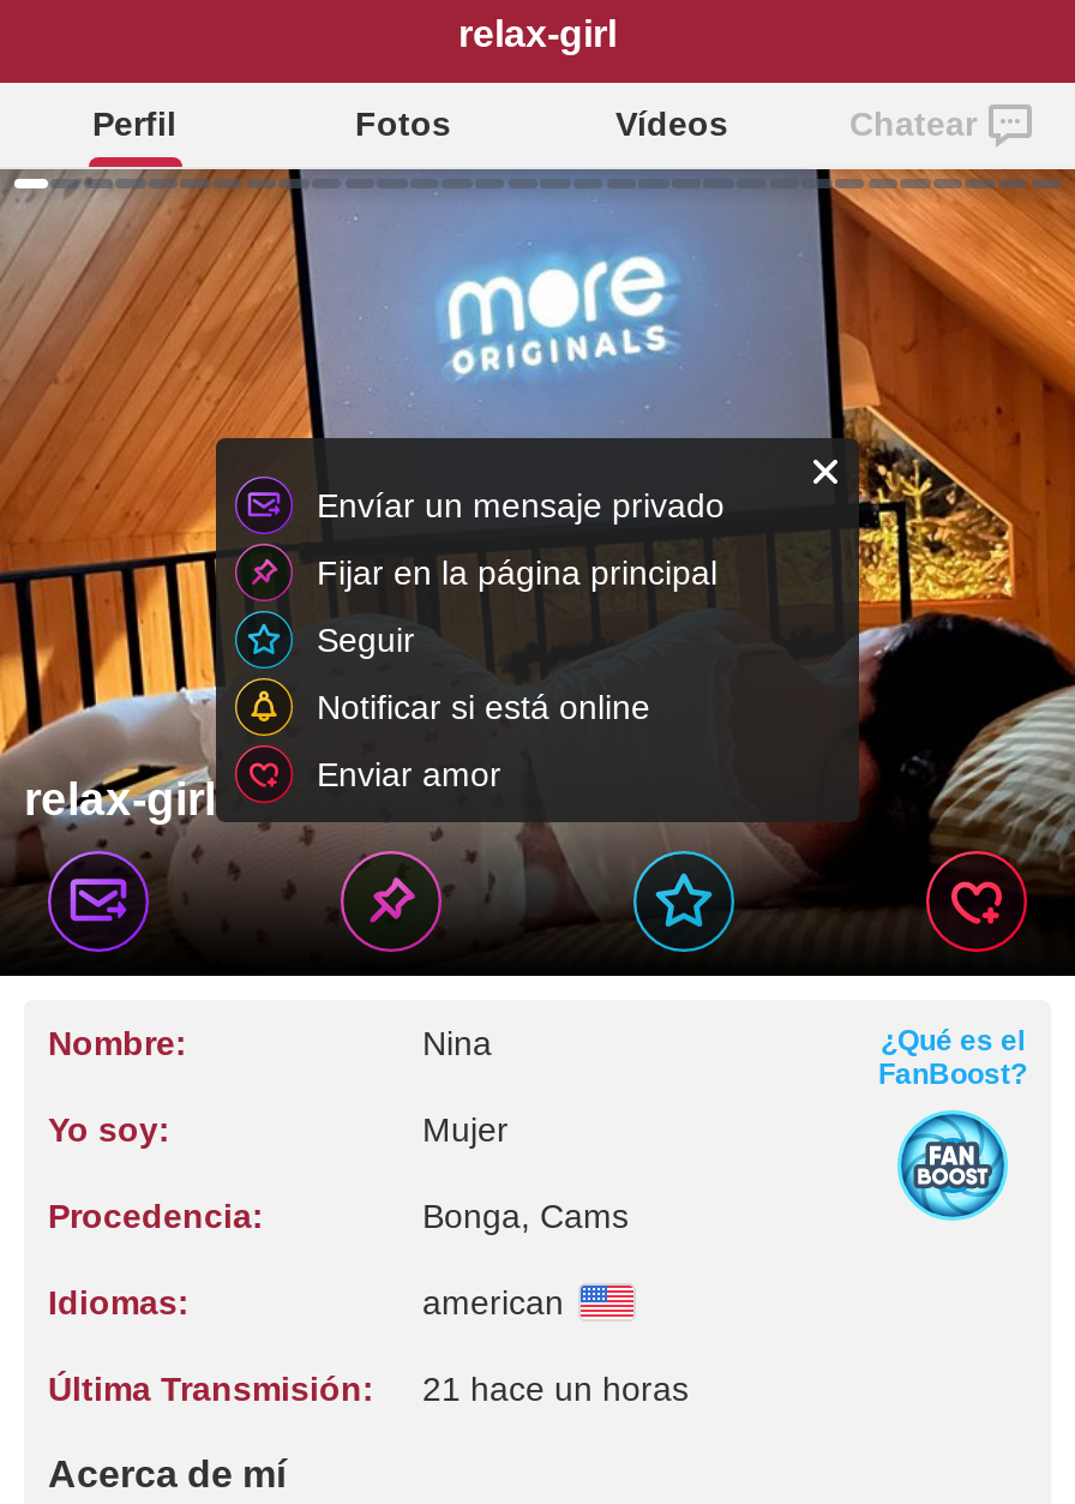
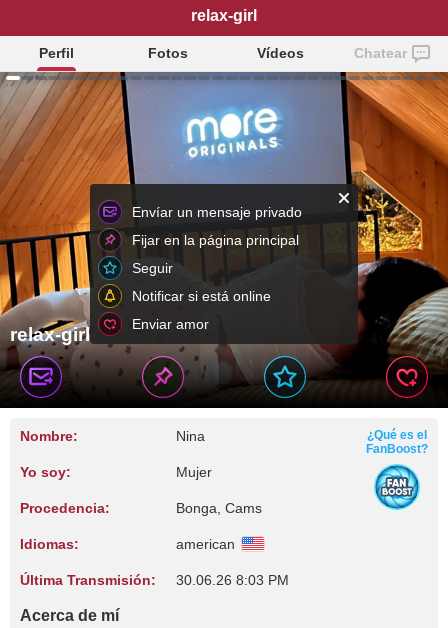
[48,1370,689,1408] Última Transmisión: 21 hace un horas -> [20,572,289,588] Última Transmisión: 30.06.26 8:03 PM

